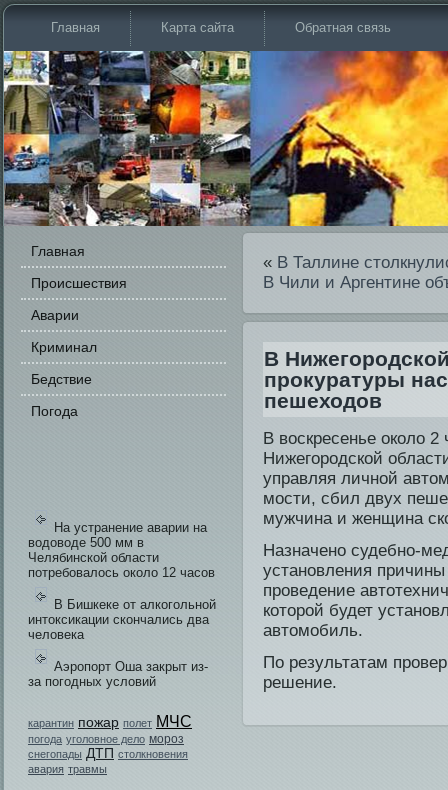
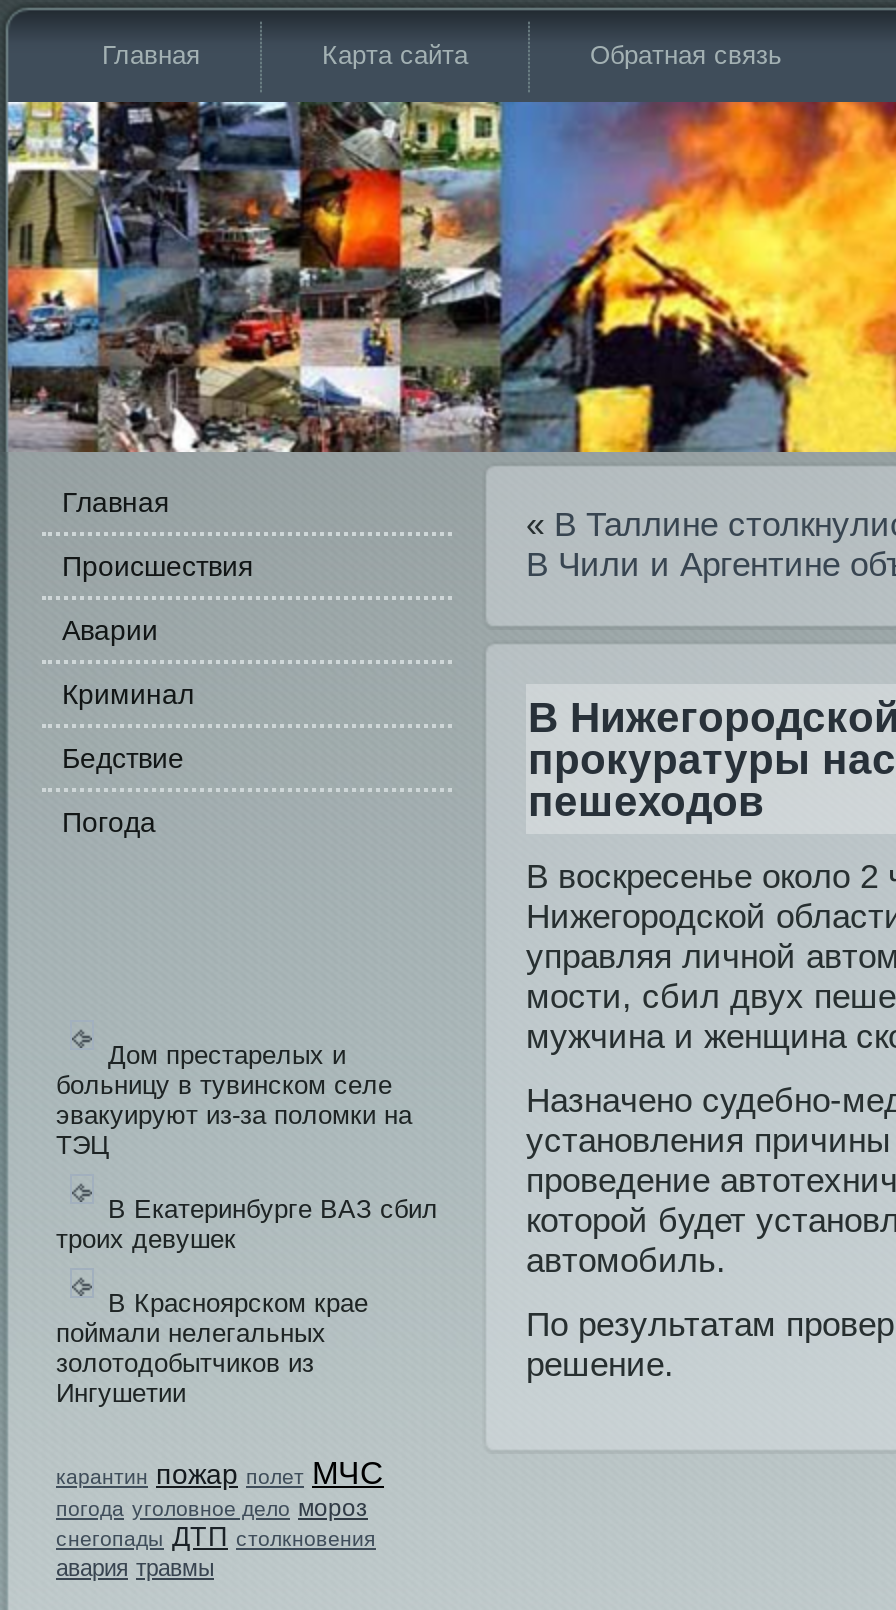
[28,520,215,580] На устранение аварии на | водоводе 500 мм в | Челябинской области | потребовалось около 12 часов -> [56,1040,412,1160] Дом престарелых и | больницу в тувинском селе | эвакуируют из-за поломки на | ТЭЦ
[28,597,216,642] В Бишкеке от алкогольной | интоксикации скончались два | человека -> [56,1194,438,1254] В Екатеринбурге ВАЗ сбил | троих девушек
[28,659,208,689] Аэропорт Оша закрыт из- | за погодных условий -> [56,1288,368,1408] В Красноярском крае | поймали нелегальных | золотодобытчиков из | Ингушетии

